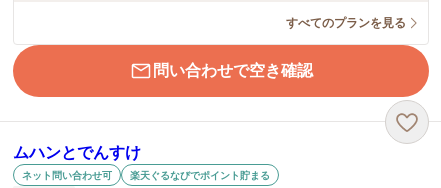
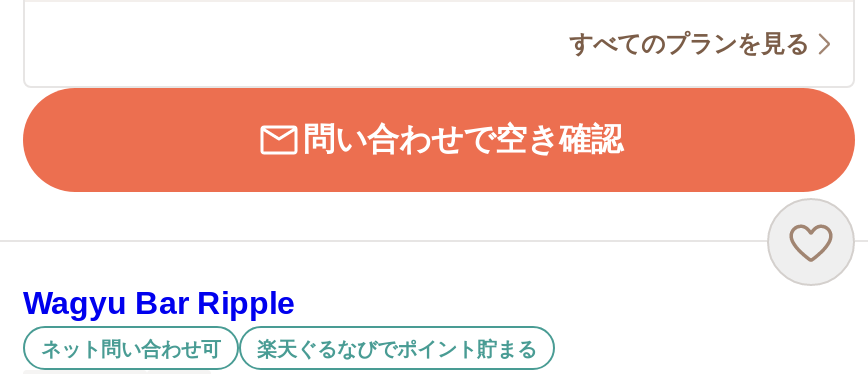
[13,144,141,161] ムハンとでんすけ -> [23,286,295,320] Wagyu Bar Ripple

